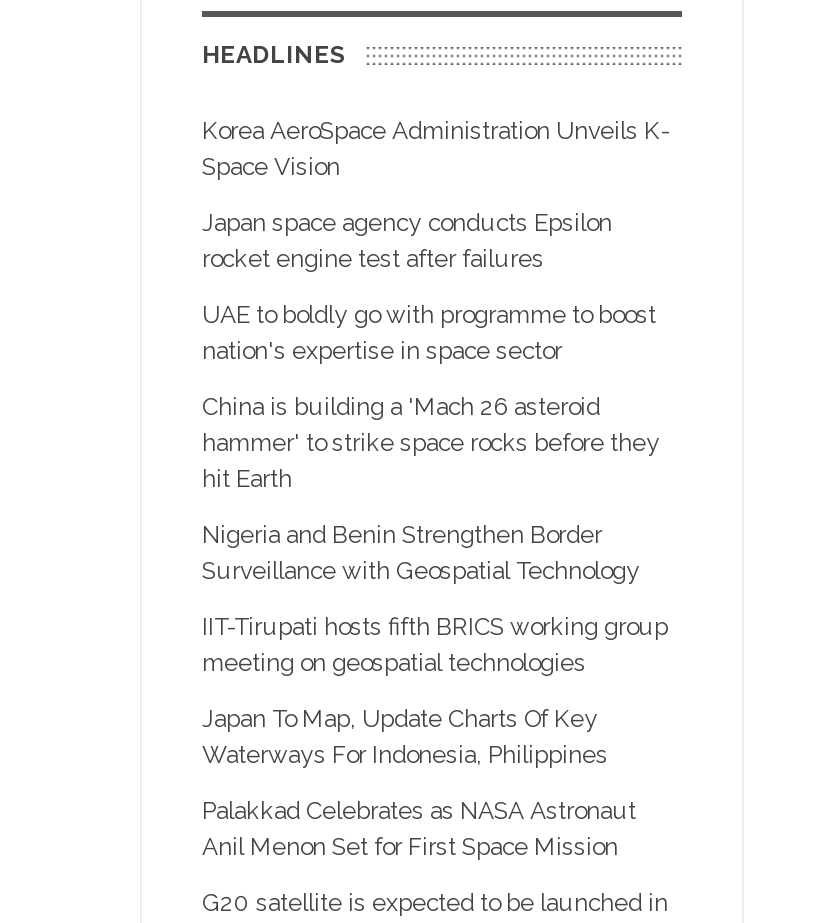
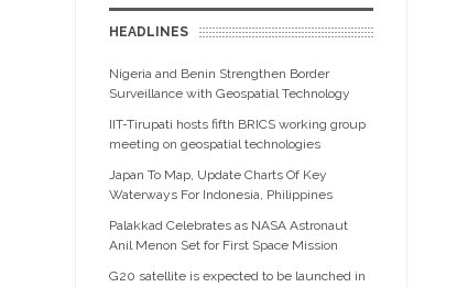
[202,117,670,493] Korea AeroSpace Administration Unveils K- | Space Vision | Japan space agency conducts Epsilon | rocket engine test after failures | UAE to boldly go with programme to boost | nation's expertise in space sector | China is building a 'Mach 26 asteroid | hammer' to strike space rocks before they | hit Earth -> none

